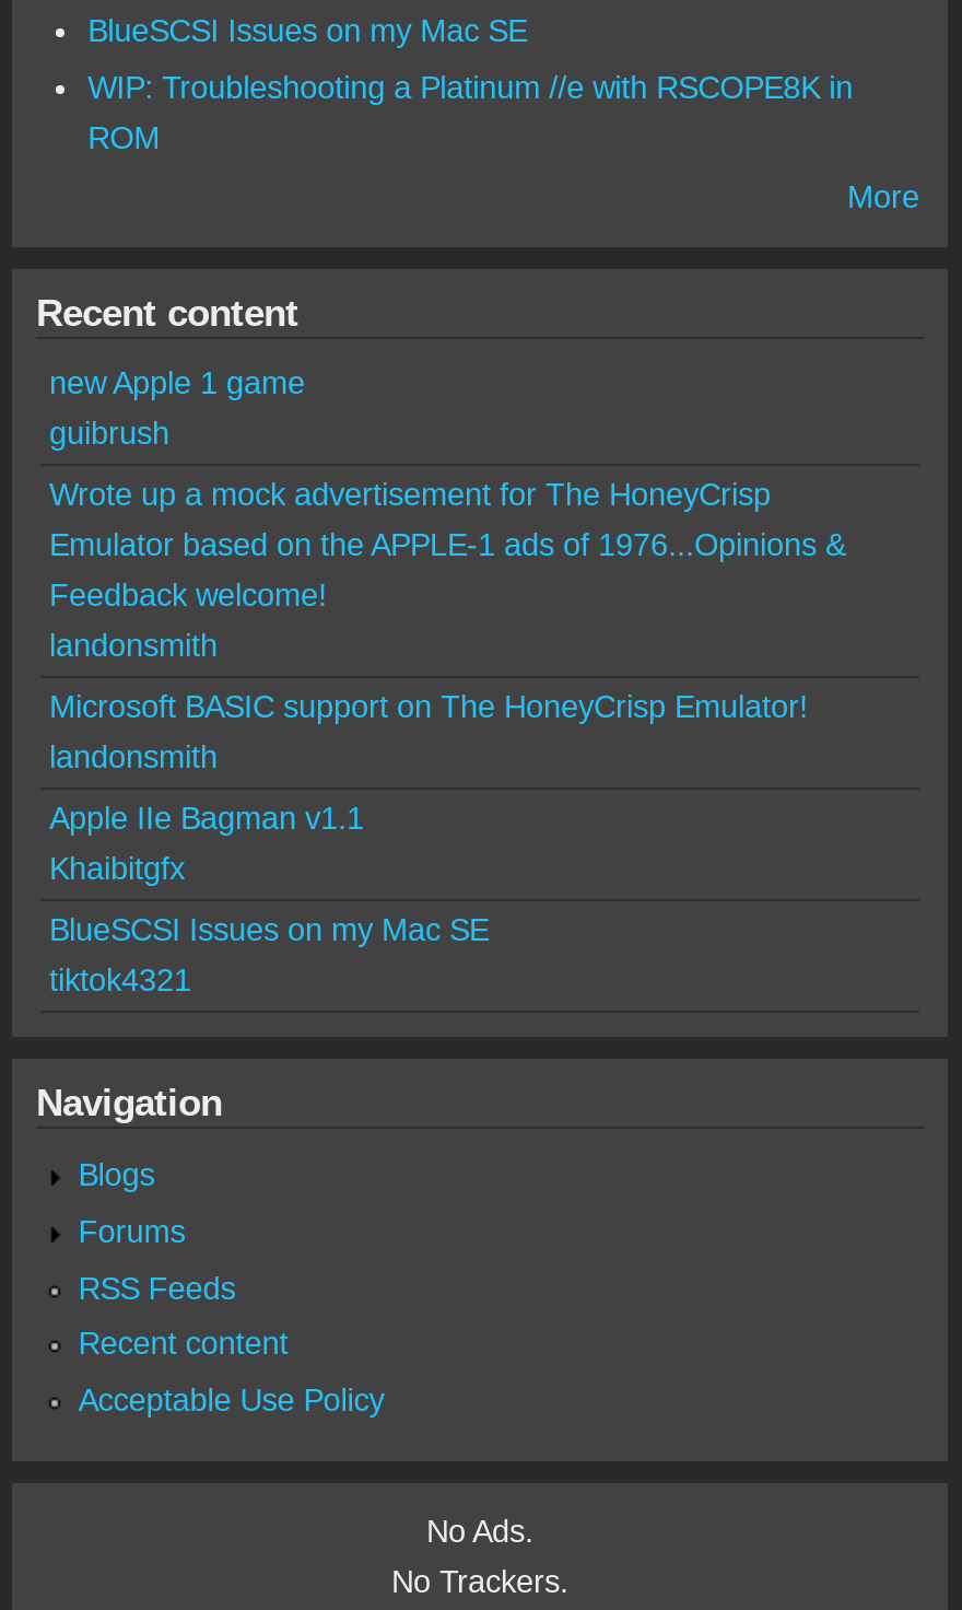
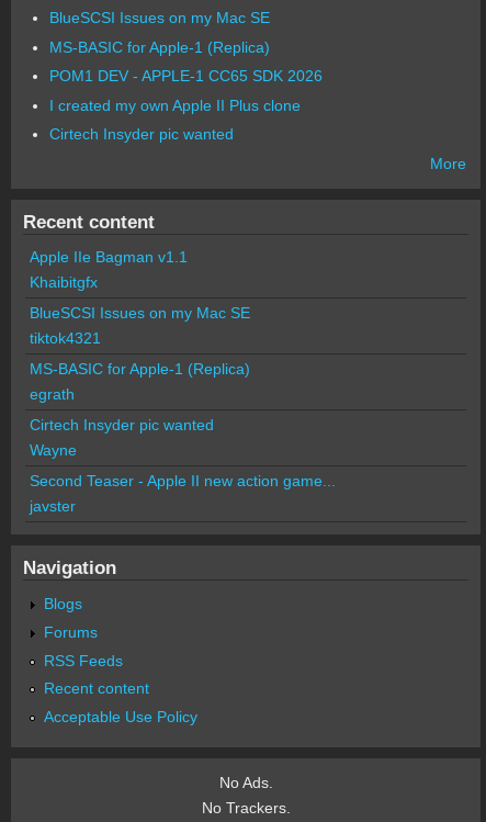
[88,71,853,157] WIP: Troubleshooting a Platinum //e with RSCOPE8K in | ROM -> [49,38,322,143] MS-BASIC for Apple-1 (Replica) | POM1 DEV - APPLE-1 CC65 SDK 2026 | I created my own Apple II Plus clone | Cirtech Insyder pic wanted
moved [36,180,919,335] -> [23,155,466,233]: More | Recent content
[49,366,845,775] new Apple 1 game | guibrush | Wrote up a mock advertisement for The HoneyCrisp | Emulator based on the APPLE-1 ads of 1976...Opinions & | Feedback welcome! | landonsmith | Microsoft BASIC support on The HoneyCrisp Emulator! | landonsmith -> none
moved [49,801,489,998] -> [30,248,250,347]: Apple IIe Bagman v1.1 | Khaibitgfx | BlueSCSI Issues on my Mac SE | tiktok4321
none -> [30,360,336,515] MS-BASIC for Apple-1 (Replica) | egrath | Cirtech Insyder pic wanted | Wayne | Second Teaser - Apple II new action game... | javster

